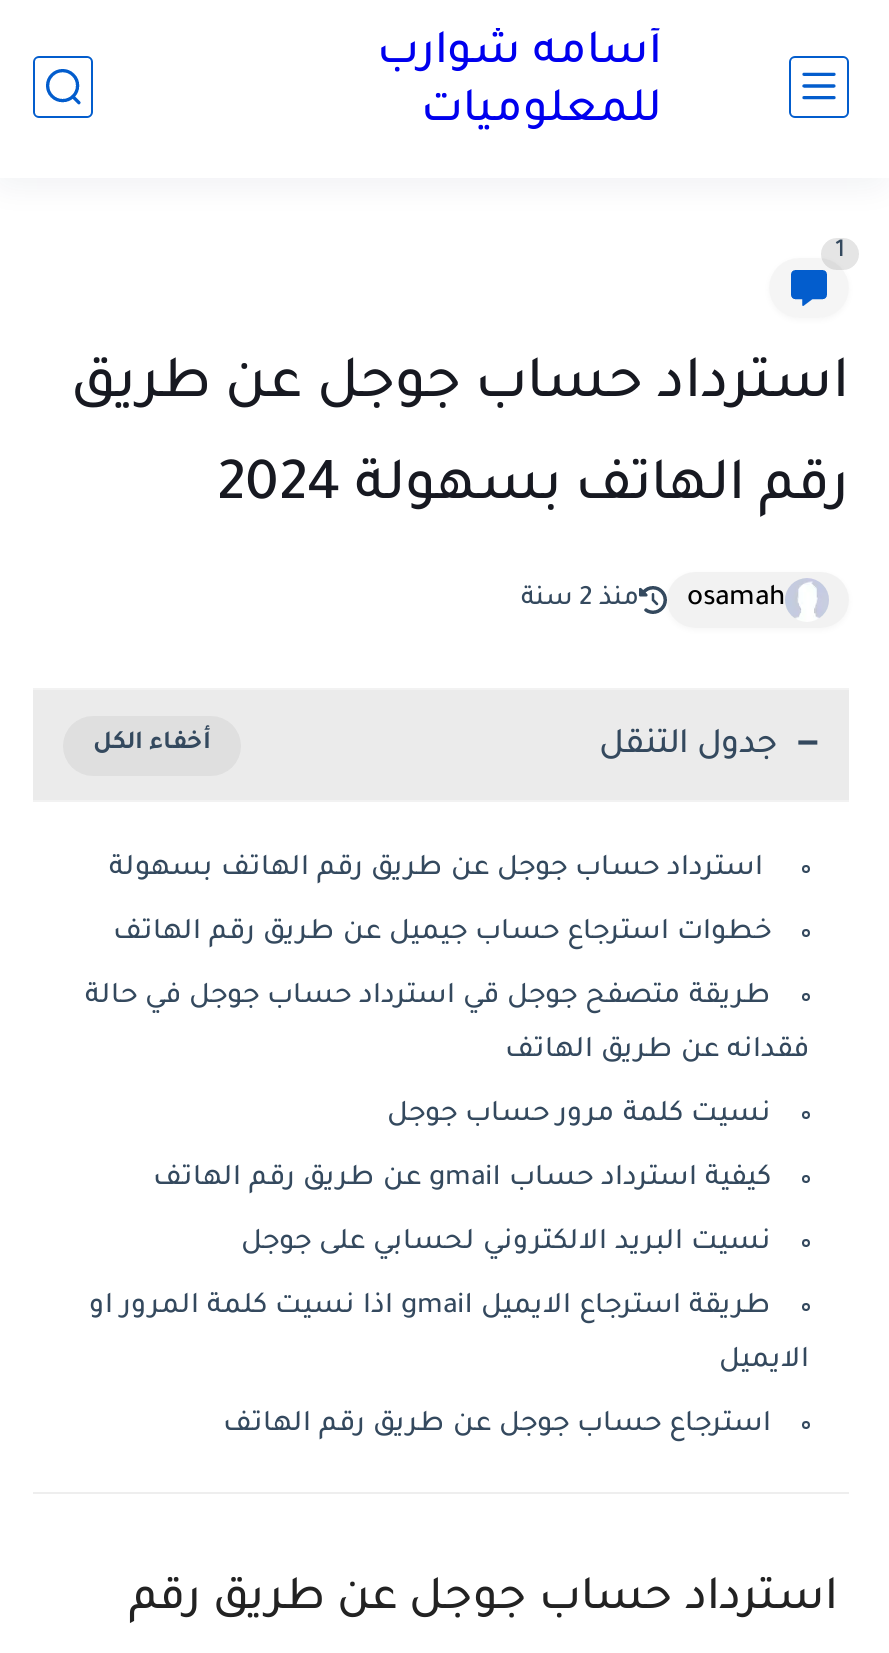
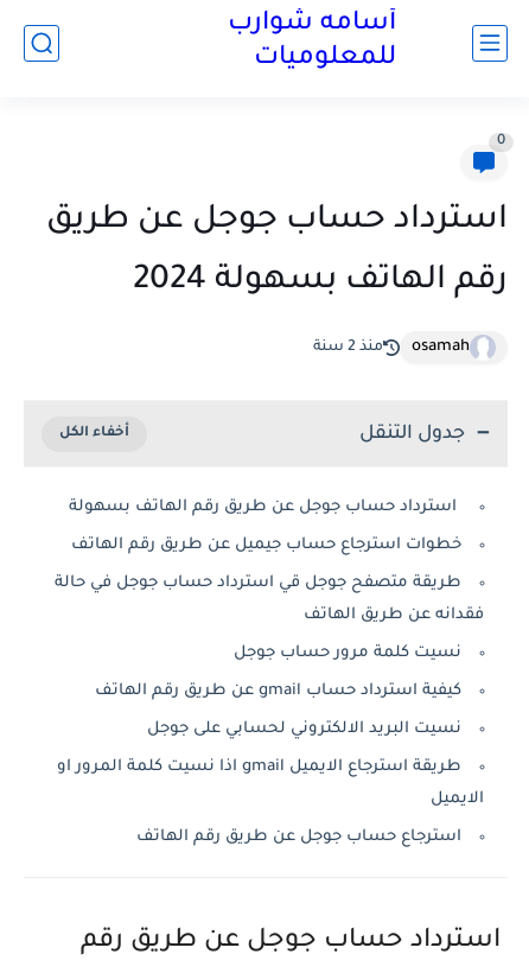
[835,240,845,266] 1 -> [497,134,505,150] 0

